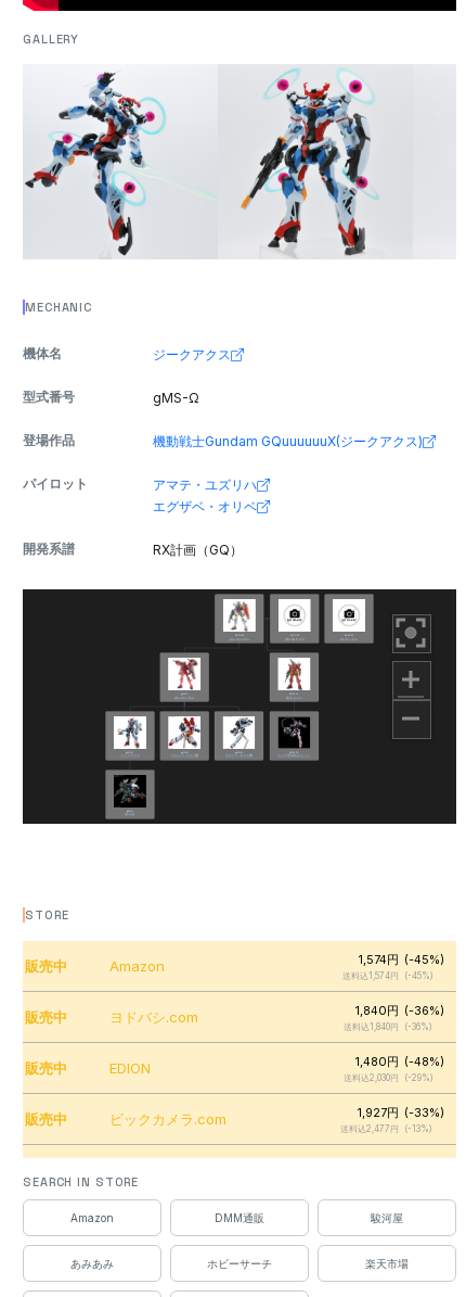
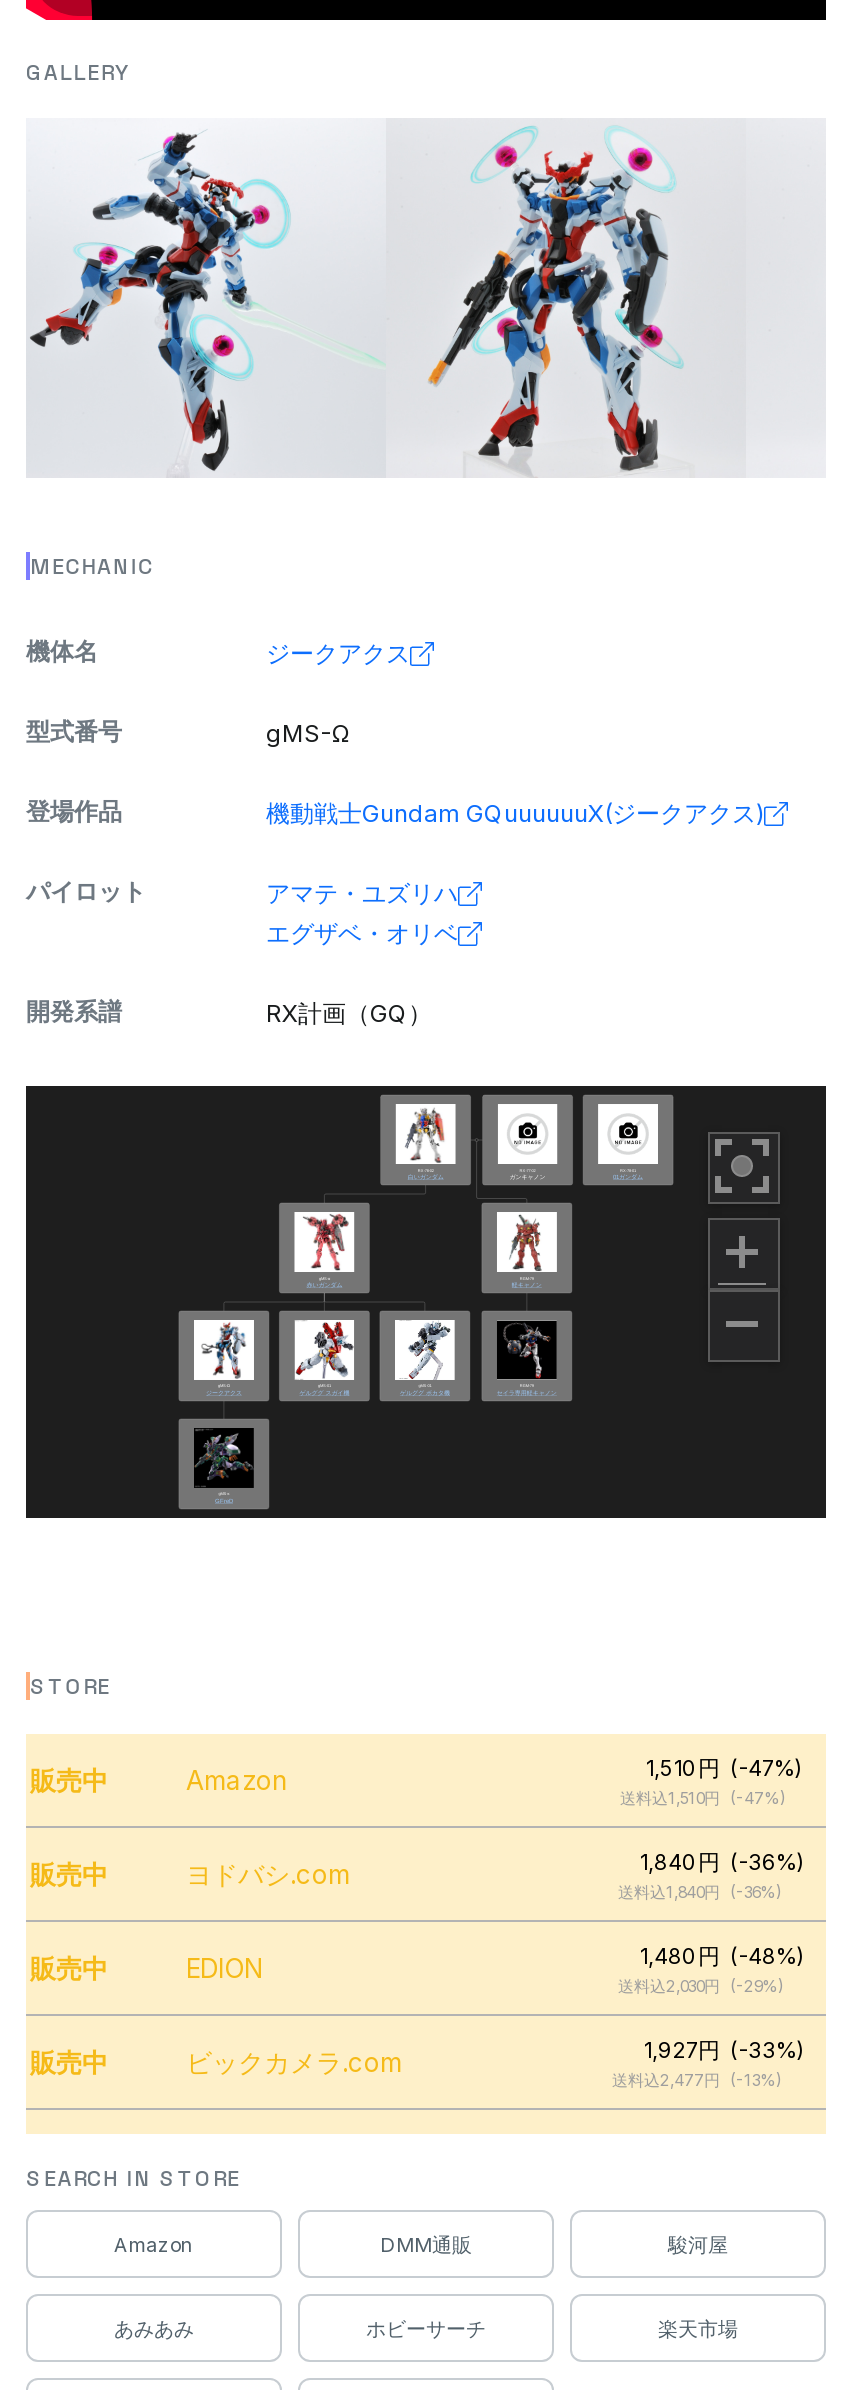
[359,953,399,967] 1,574円 -> [646,1757,720,1783] 1,510円
[404,953,444,967] (-45%) -> [730,1757,802,1783] (-47%)
[342,971,399,981] 送料込1,574円 -> [620,1789,720,1809] 送料込1,510円
[404,971,433,981] (-45%) -> [730,1789,786,1809] (-47%)

